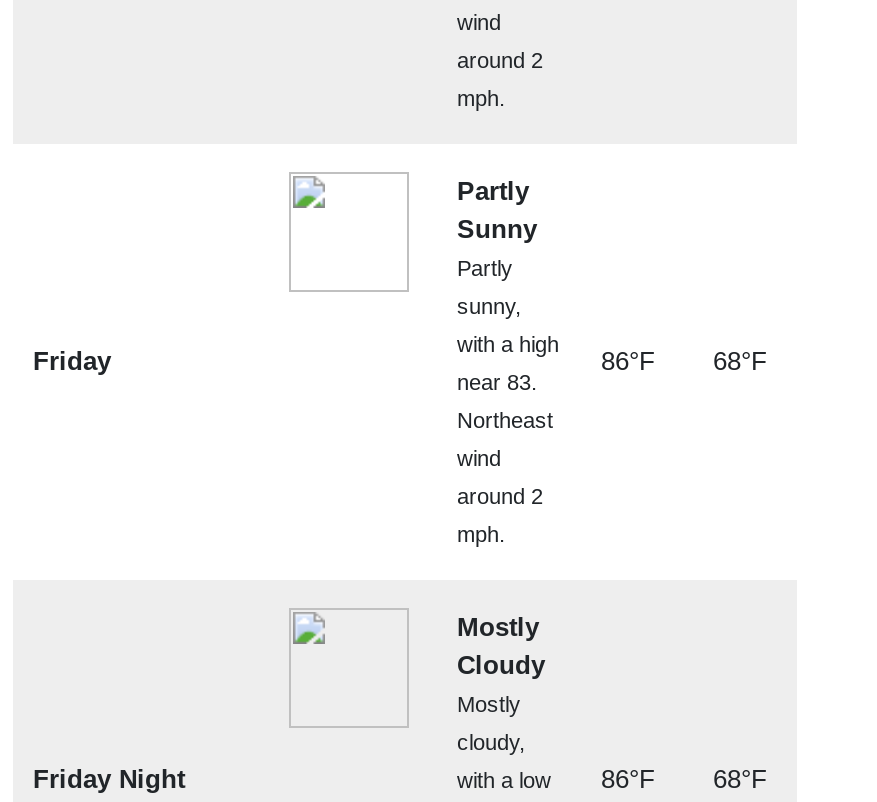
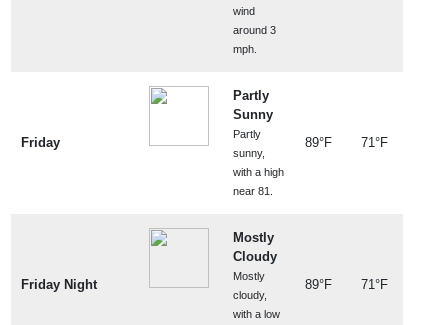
[457,48,543,72] around 2 -> [233,24,276,36] around 3
[601,346,767,376] 86°F | 68°F -> [305,135,388,150] 89°F | 71°F
[457,370,553,546] near 83. | Northeast | wind | around 2 | mph. -> [233,185,273,197] near 81.
moved [33,764,185,794] -> [21,277,97,292]: Friday Night
[601,764,767,794] 86°F | 68°F -> [305,277,388,292] 89°F | 71°F

